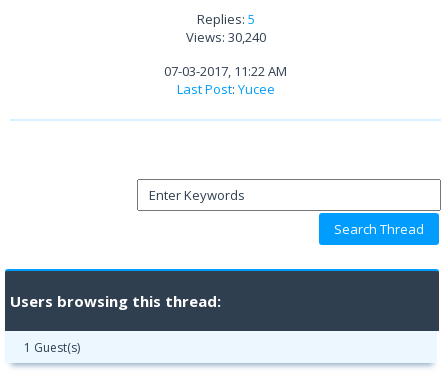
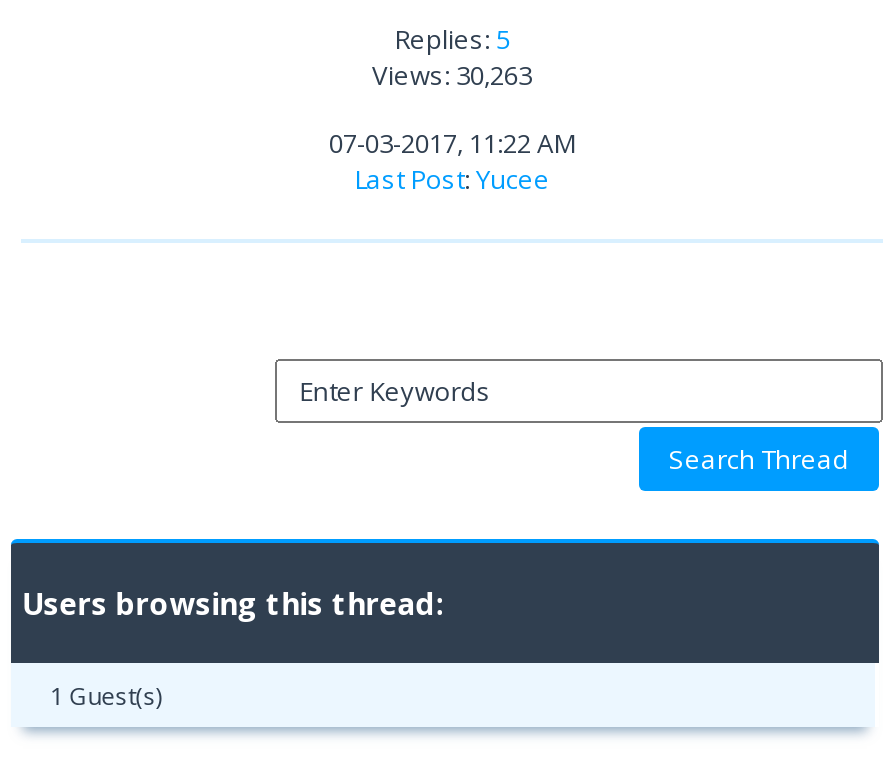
[185,28,265,46] Views: 30,240 -> [372,57,532,93] Views: 30,263

